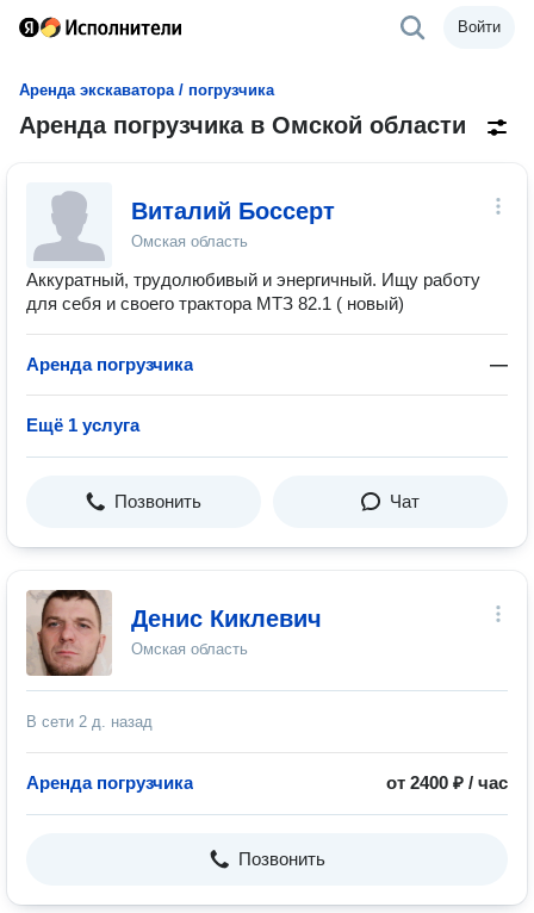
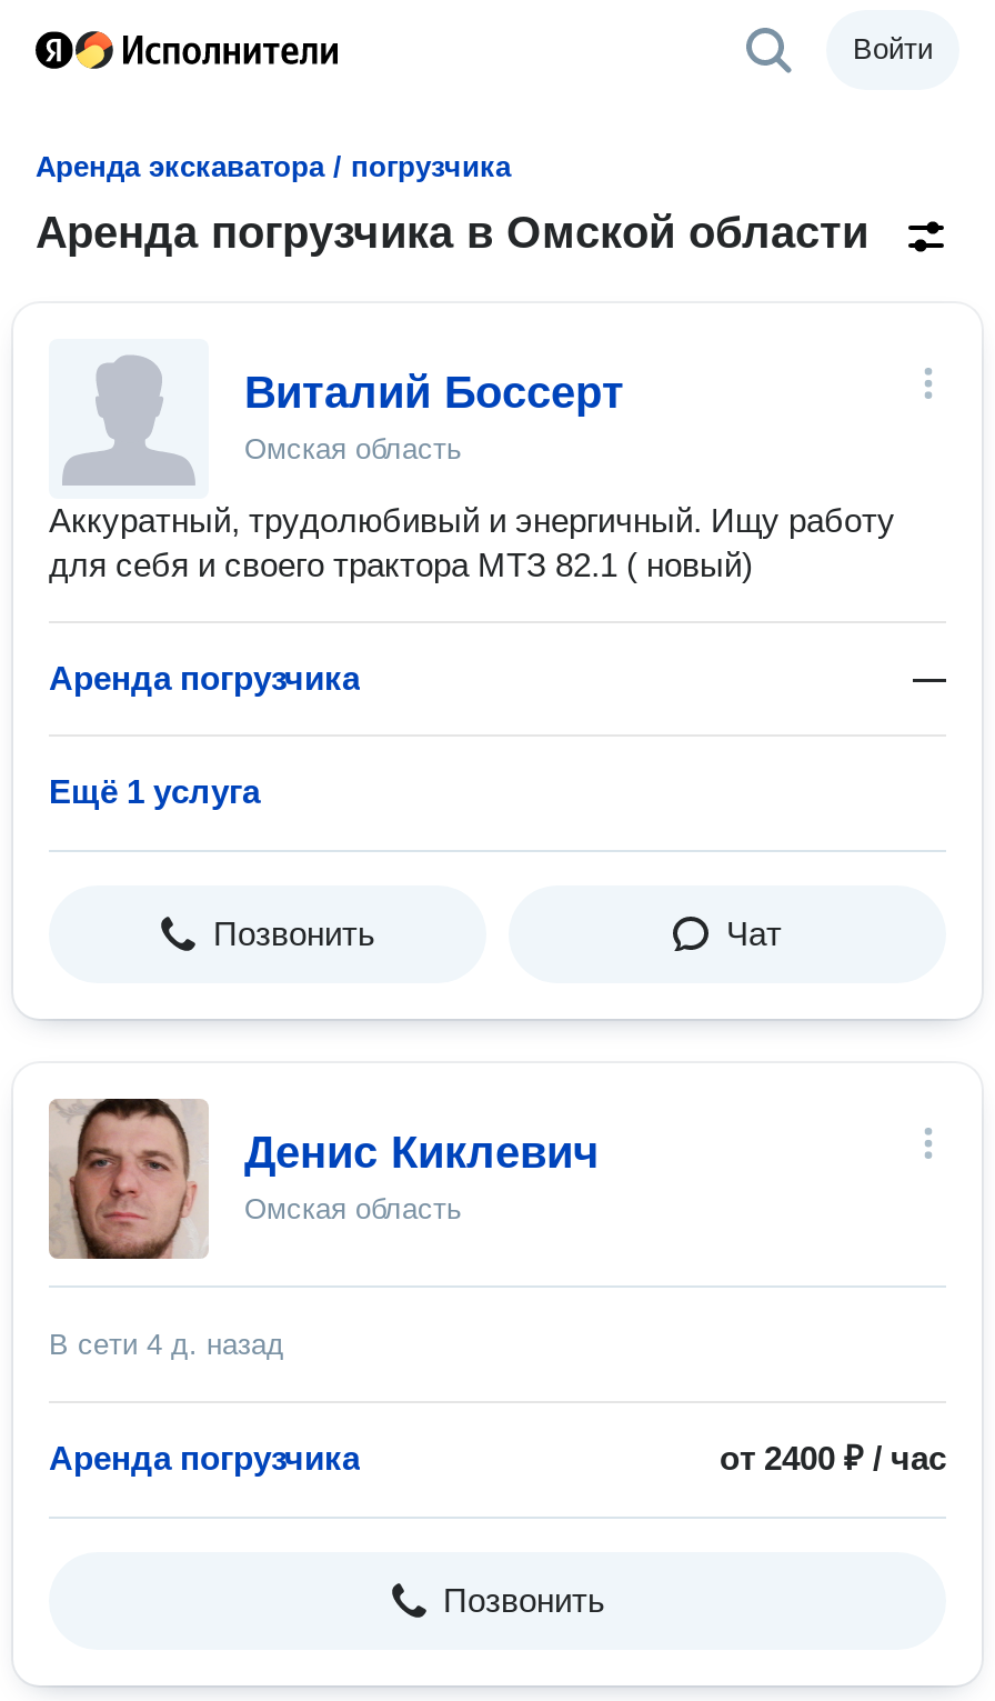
[26,713,153,731] В сети 2 д. назад -> [49,1328,284,1361] В сети 4 д. назад

